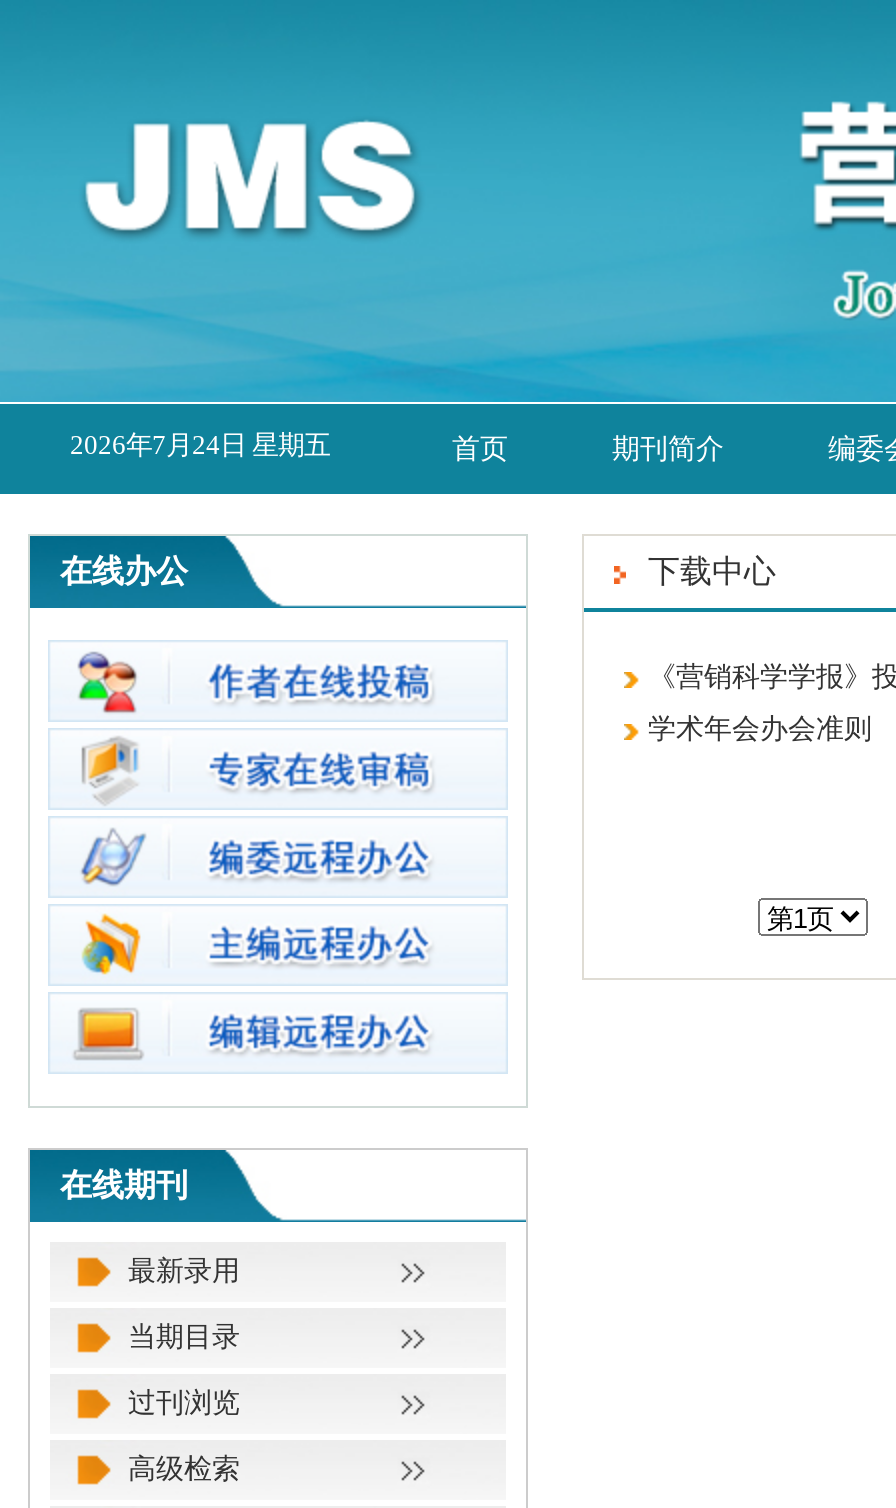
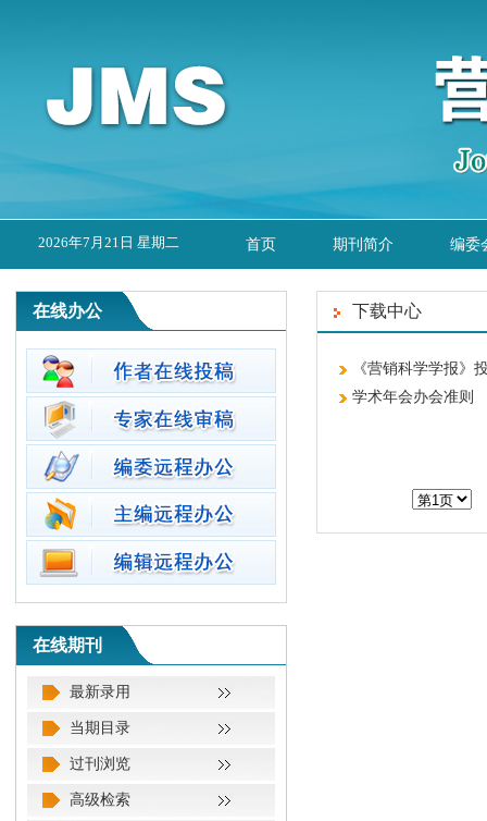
[70,430,330,460] 2026年7月24日 星期五 -> [38,234,179,250] 2026年7月21日 星期二

